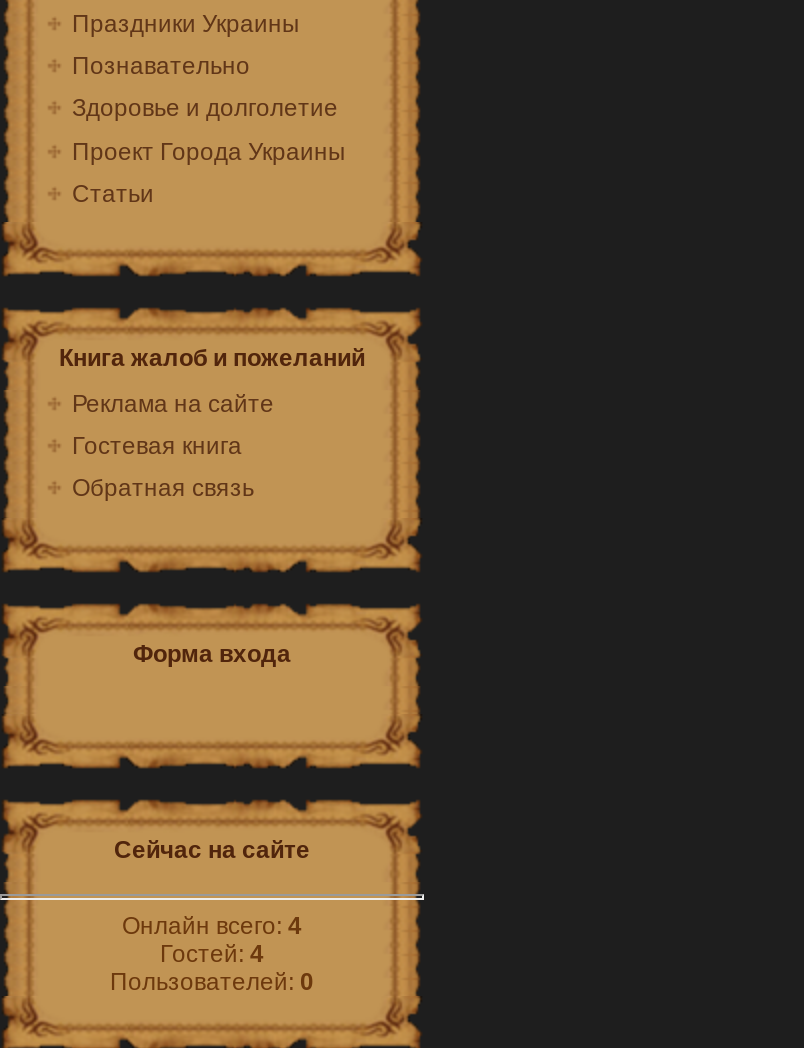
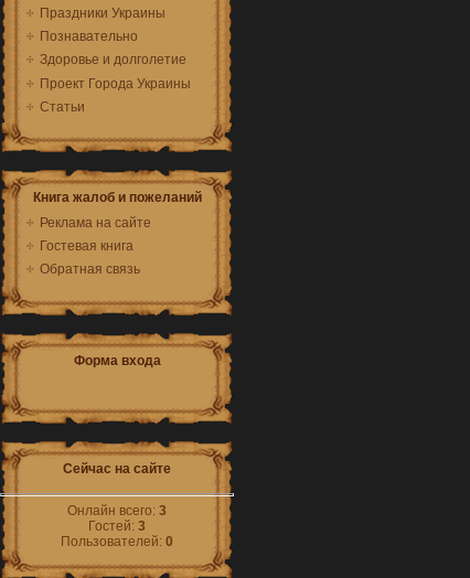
[122,912,302,940] Онлайн всего: 4 -> [67,503,167,518] Онлайн всего: 3
[160,940,264,968] Гостей: 4 -> [88,518,146,534] Гостей: 3

